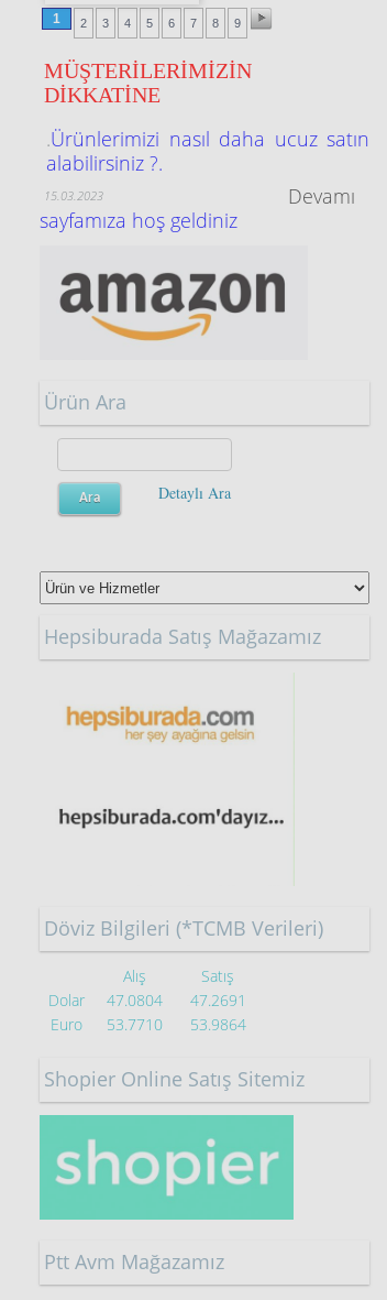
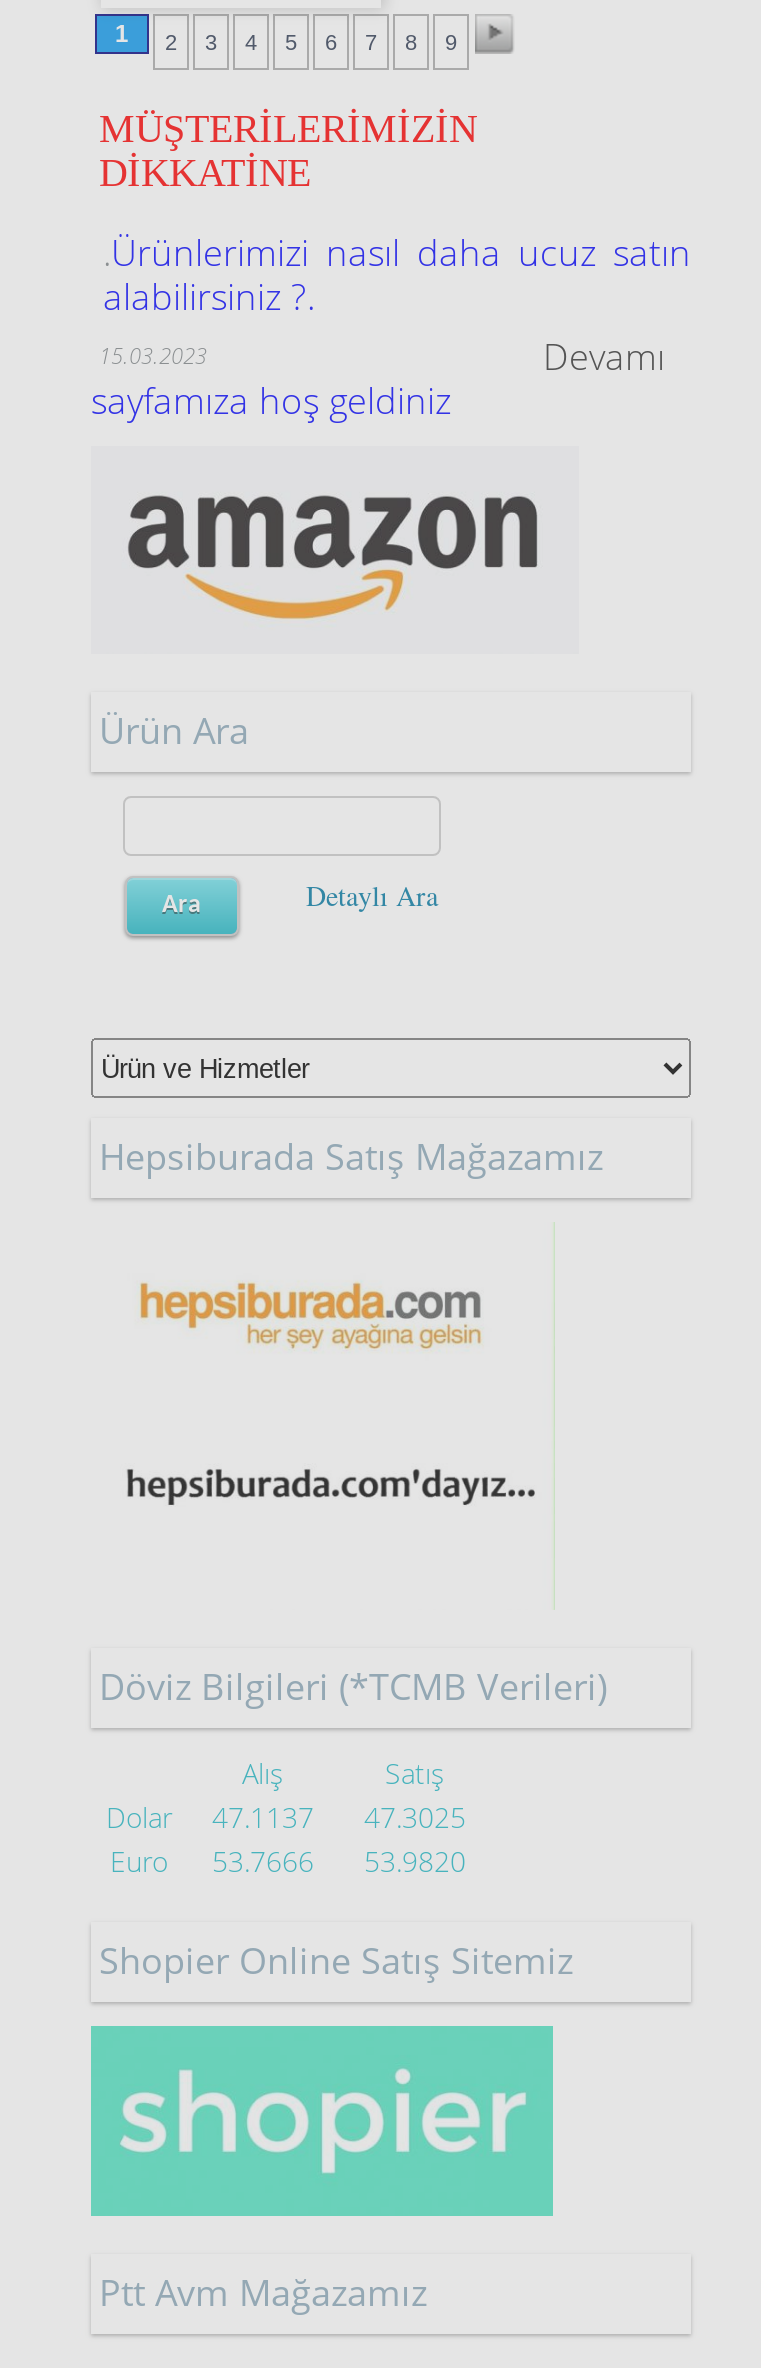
[106,989,162,1010] 47.0804 -> [212,1797,314,1835] 47.1137
[190,989,246,1010] 47.2691 -> [364,1797,466,1835] 47.3025
[106,1013,162,1034] 53.7710 -> [212,1841,314,1879] 53.7666
[190,1013,246,1034] 53.9864 -> [364,1841,466,1879] 53.9820

